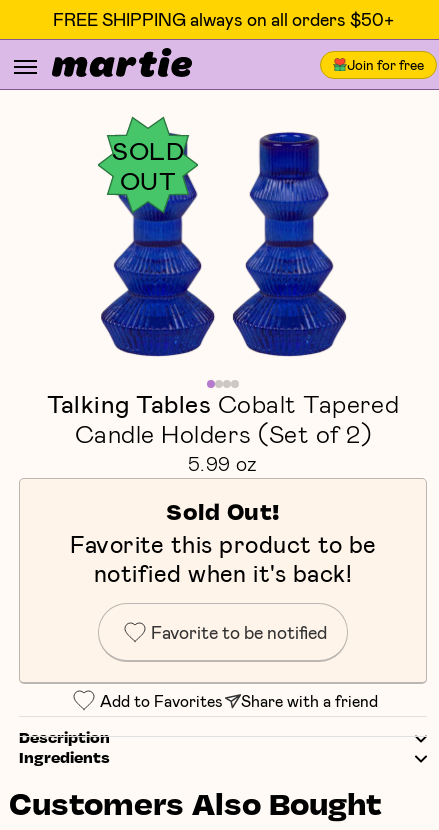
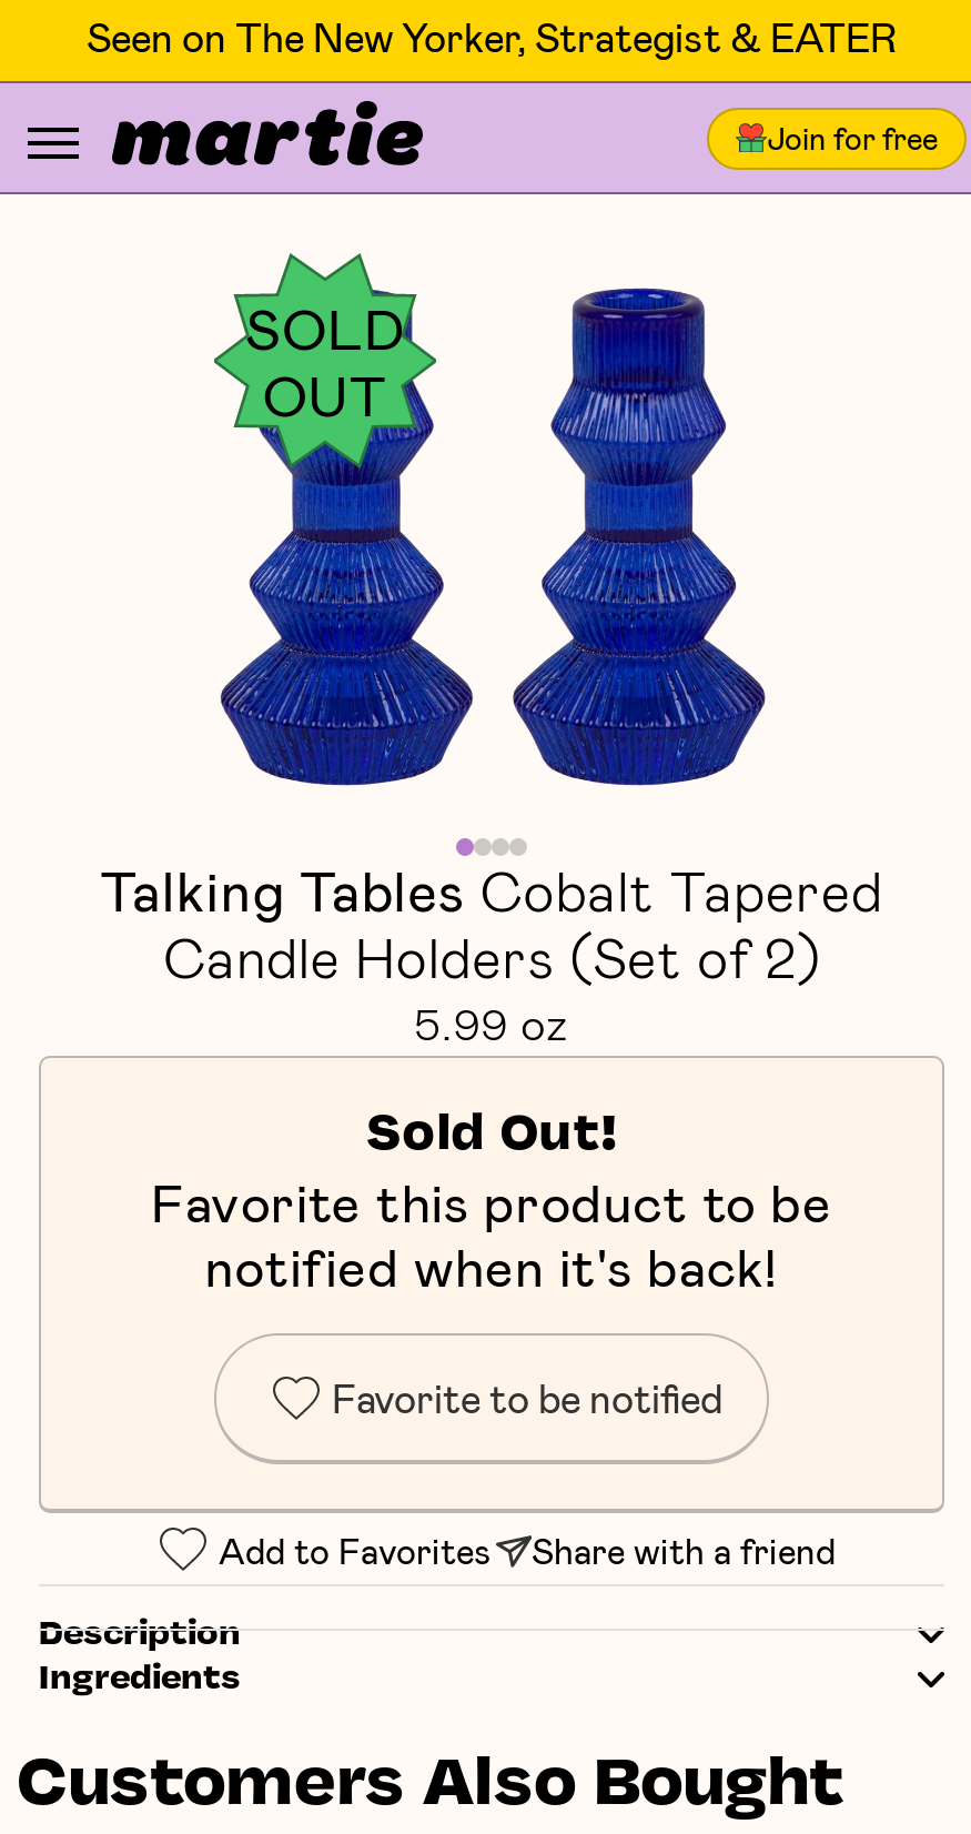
[52,8,393,30] FREE SHIPPING always on all orders $50+ -> [87,12,897,61] Seen on The New Yorker, Strategist & EATER

